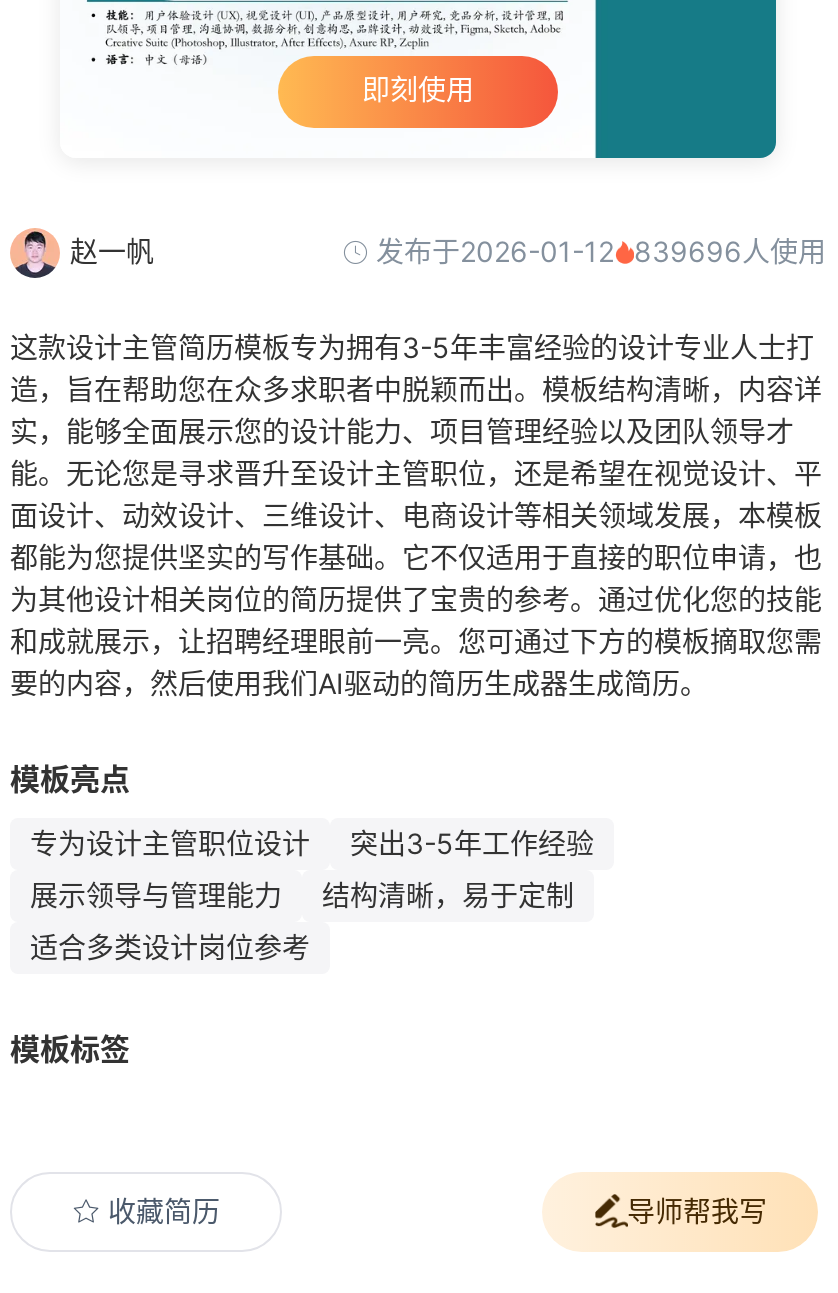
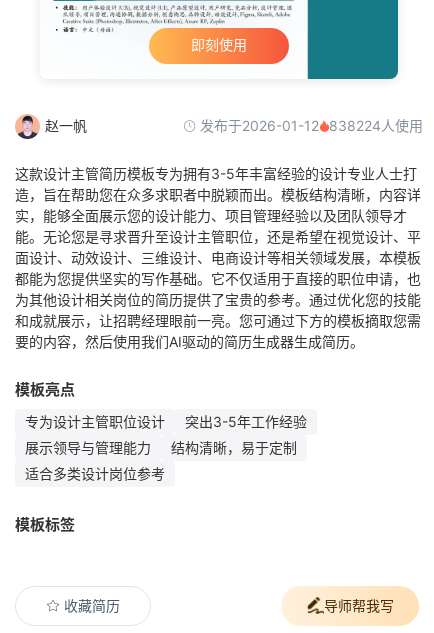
[368,234,826,269] 发布于2026-01-12 839696人使用 -> [196,117,423,134] 发布于2026-01-12 838224人使用

